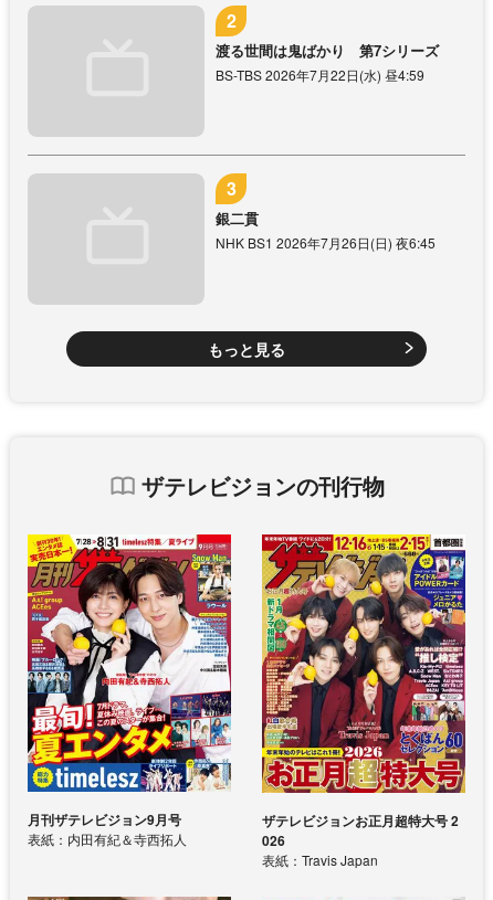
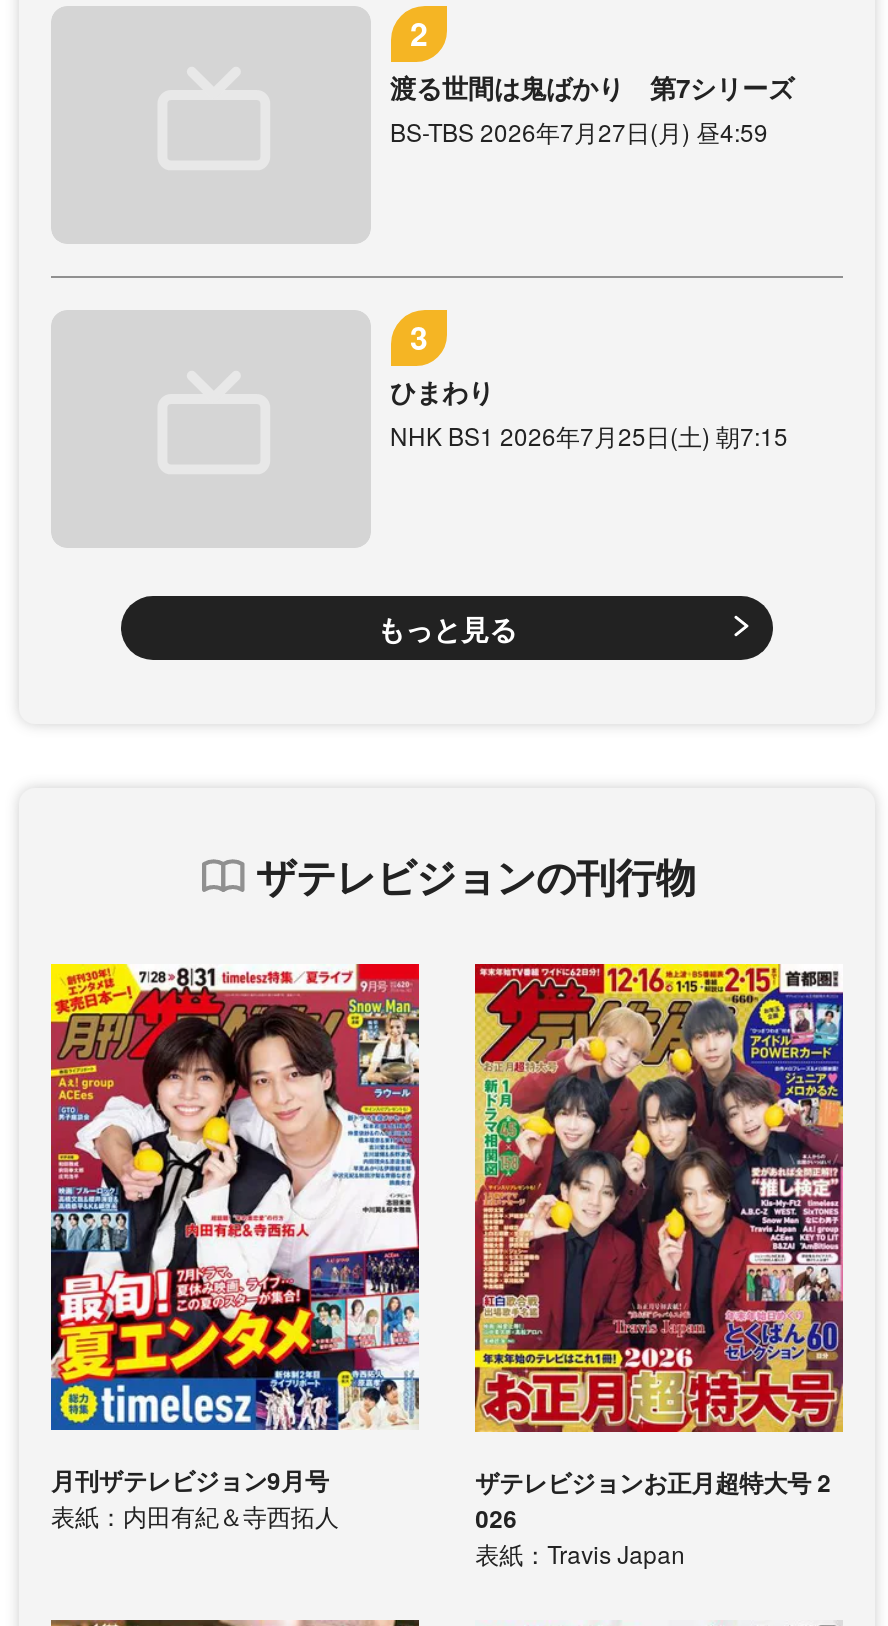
[215,65,424,84] BS-TBS 2026年7月22日(水) 昼4:59 -> [390,114,768,148] BS-TBS 2026年7月27日(月) 昼4:59
[215,208,435,252] 銀二貫 | NHK BS1 2026年7月26日(日) 夜6:45 -> [390,372,788,452] ひまわり | NHK BS1 2026年7月25日(土) 朝7:15

